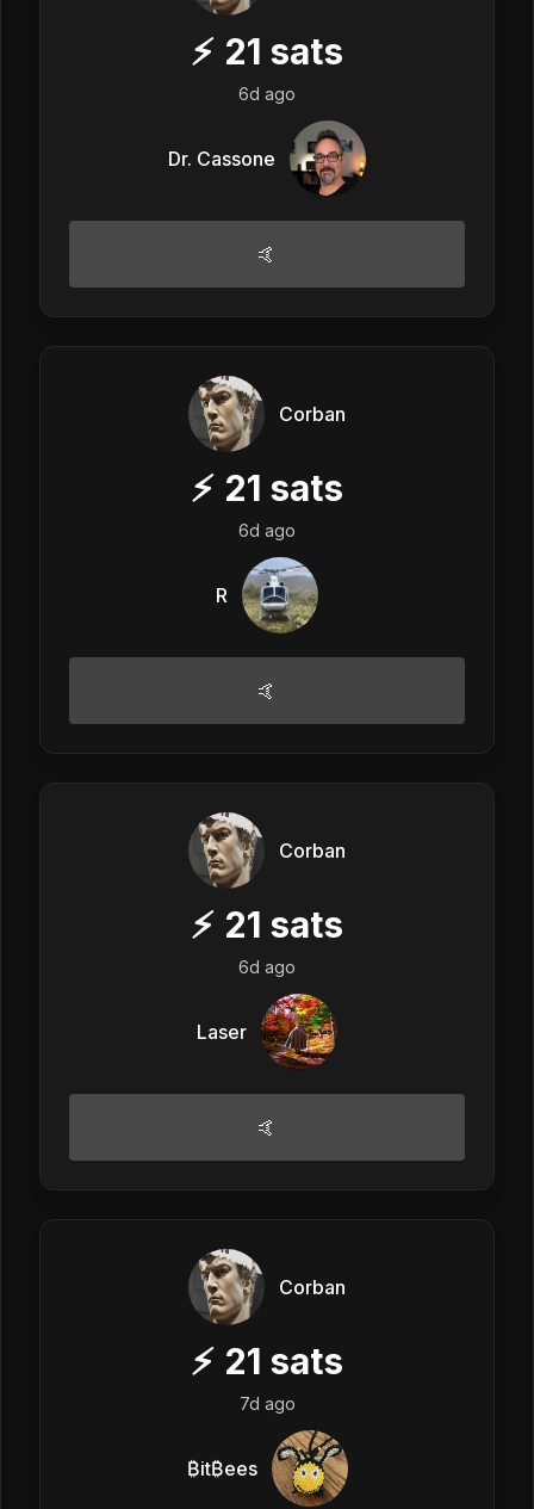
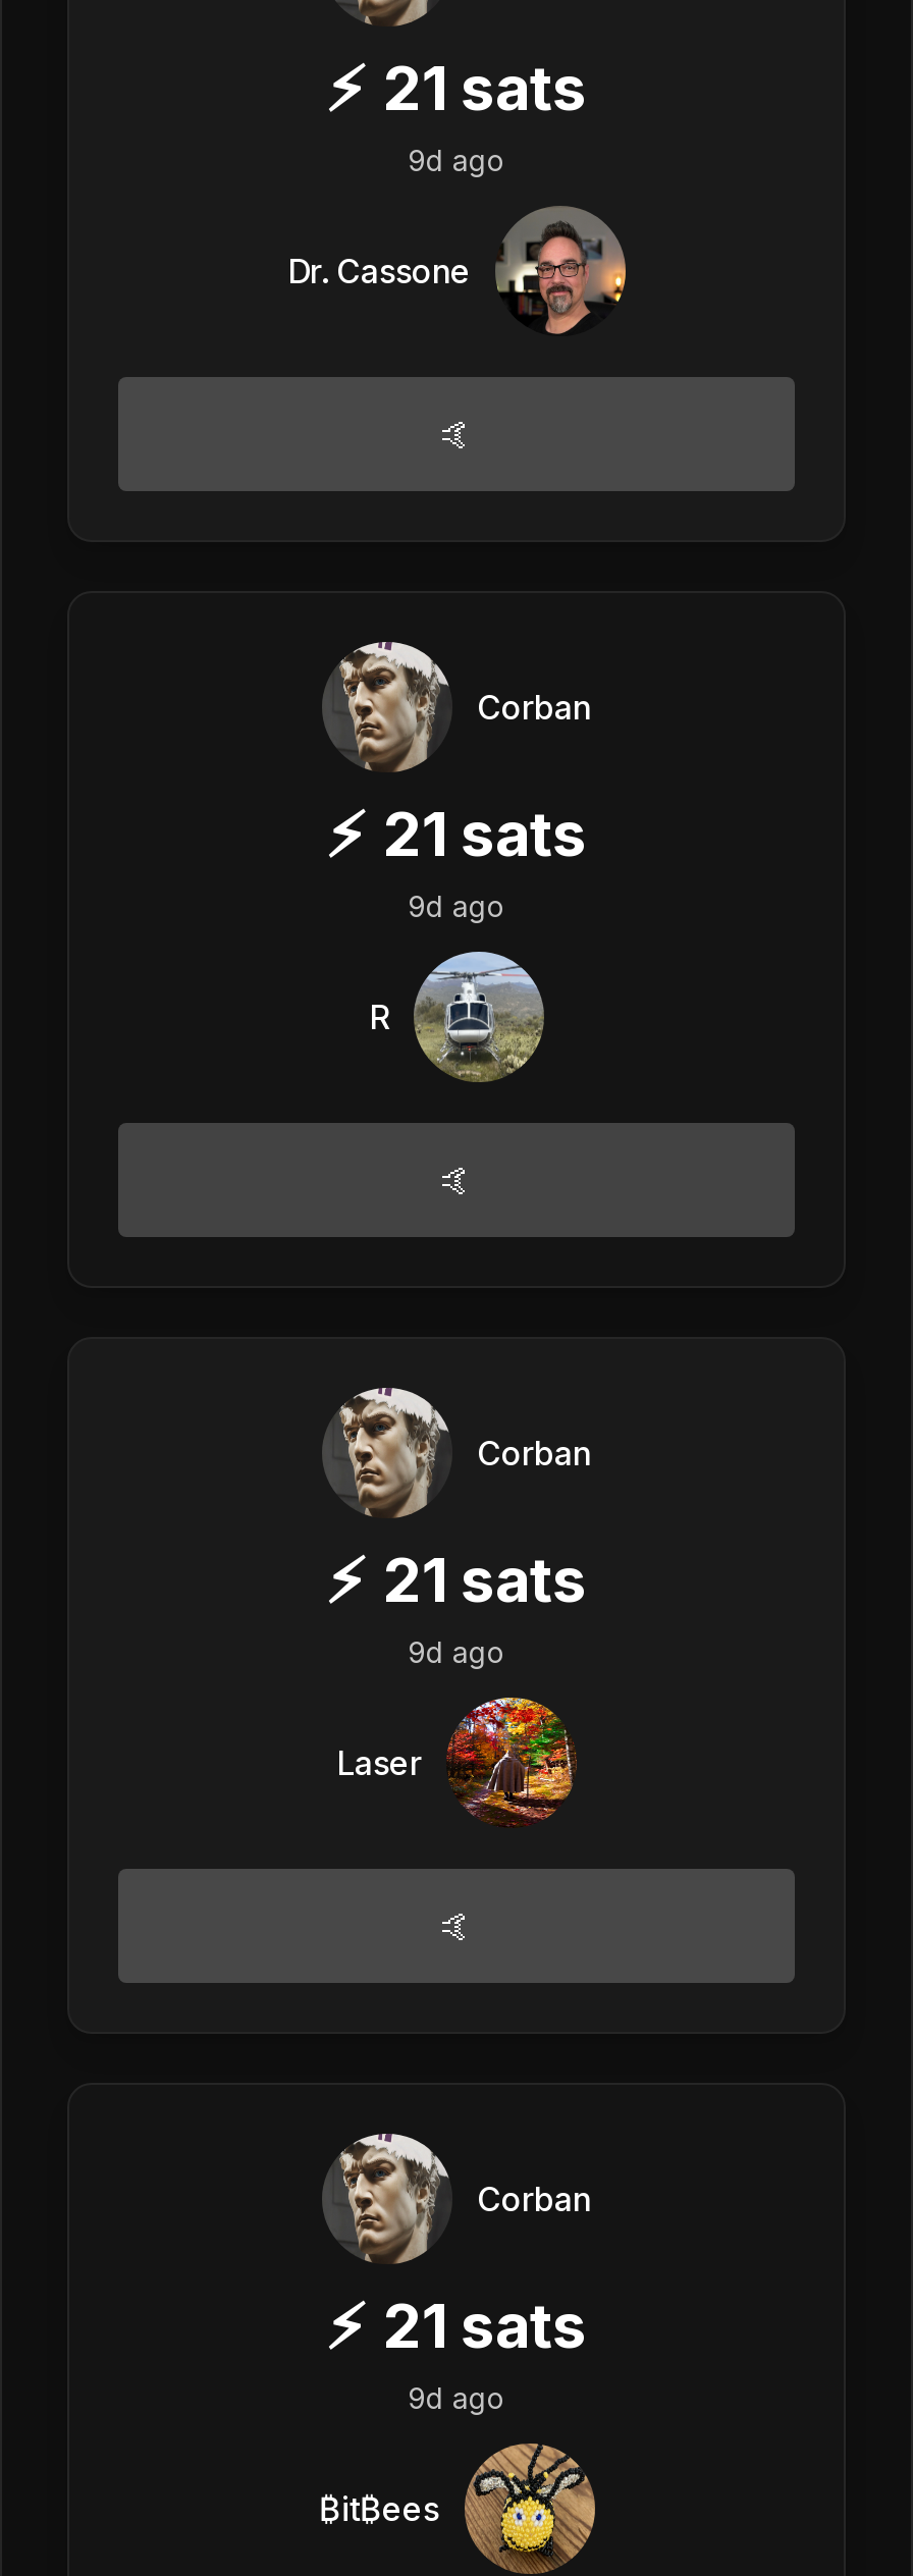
[238,83,296,103] 6d ago -> [408,142,505,176] 9d ago
[238,520,296,540] 6d ago -> [408,888,505,922] 9d ago
[238,956,296,976] 6d ago -> [408,1633,505,1668] 9d ago
[239,1393,295,1413] 7d ago -> [408,2379,505,2414] 9d ago

